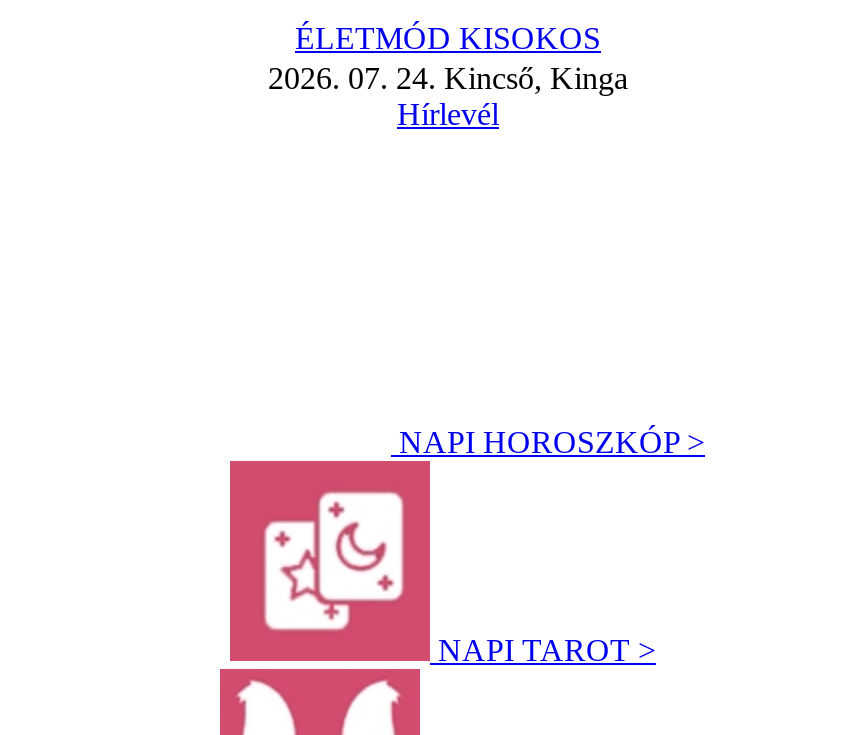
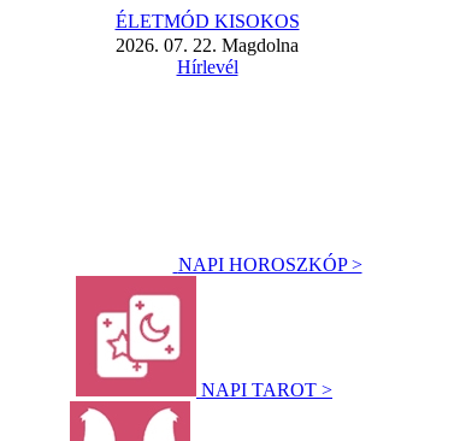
[268,61,628,95] 2026. 07. 24. Kincső, Kinga -> [116,35,299,55] 2026. 07. 22. Magdolna

